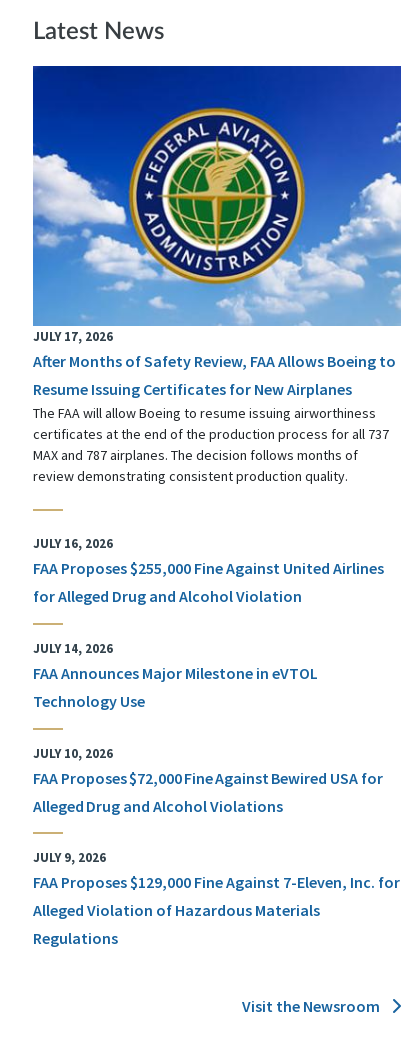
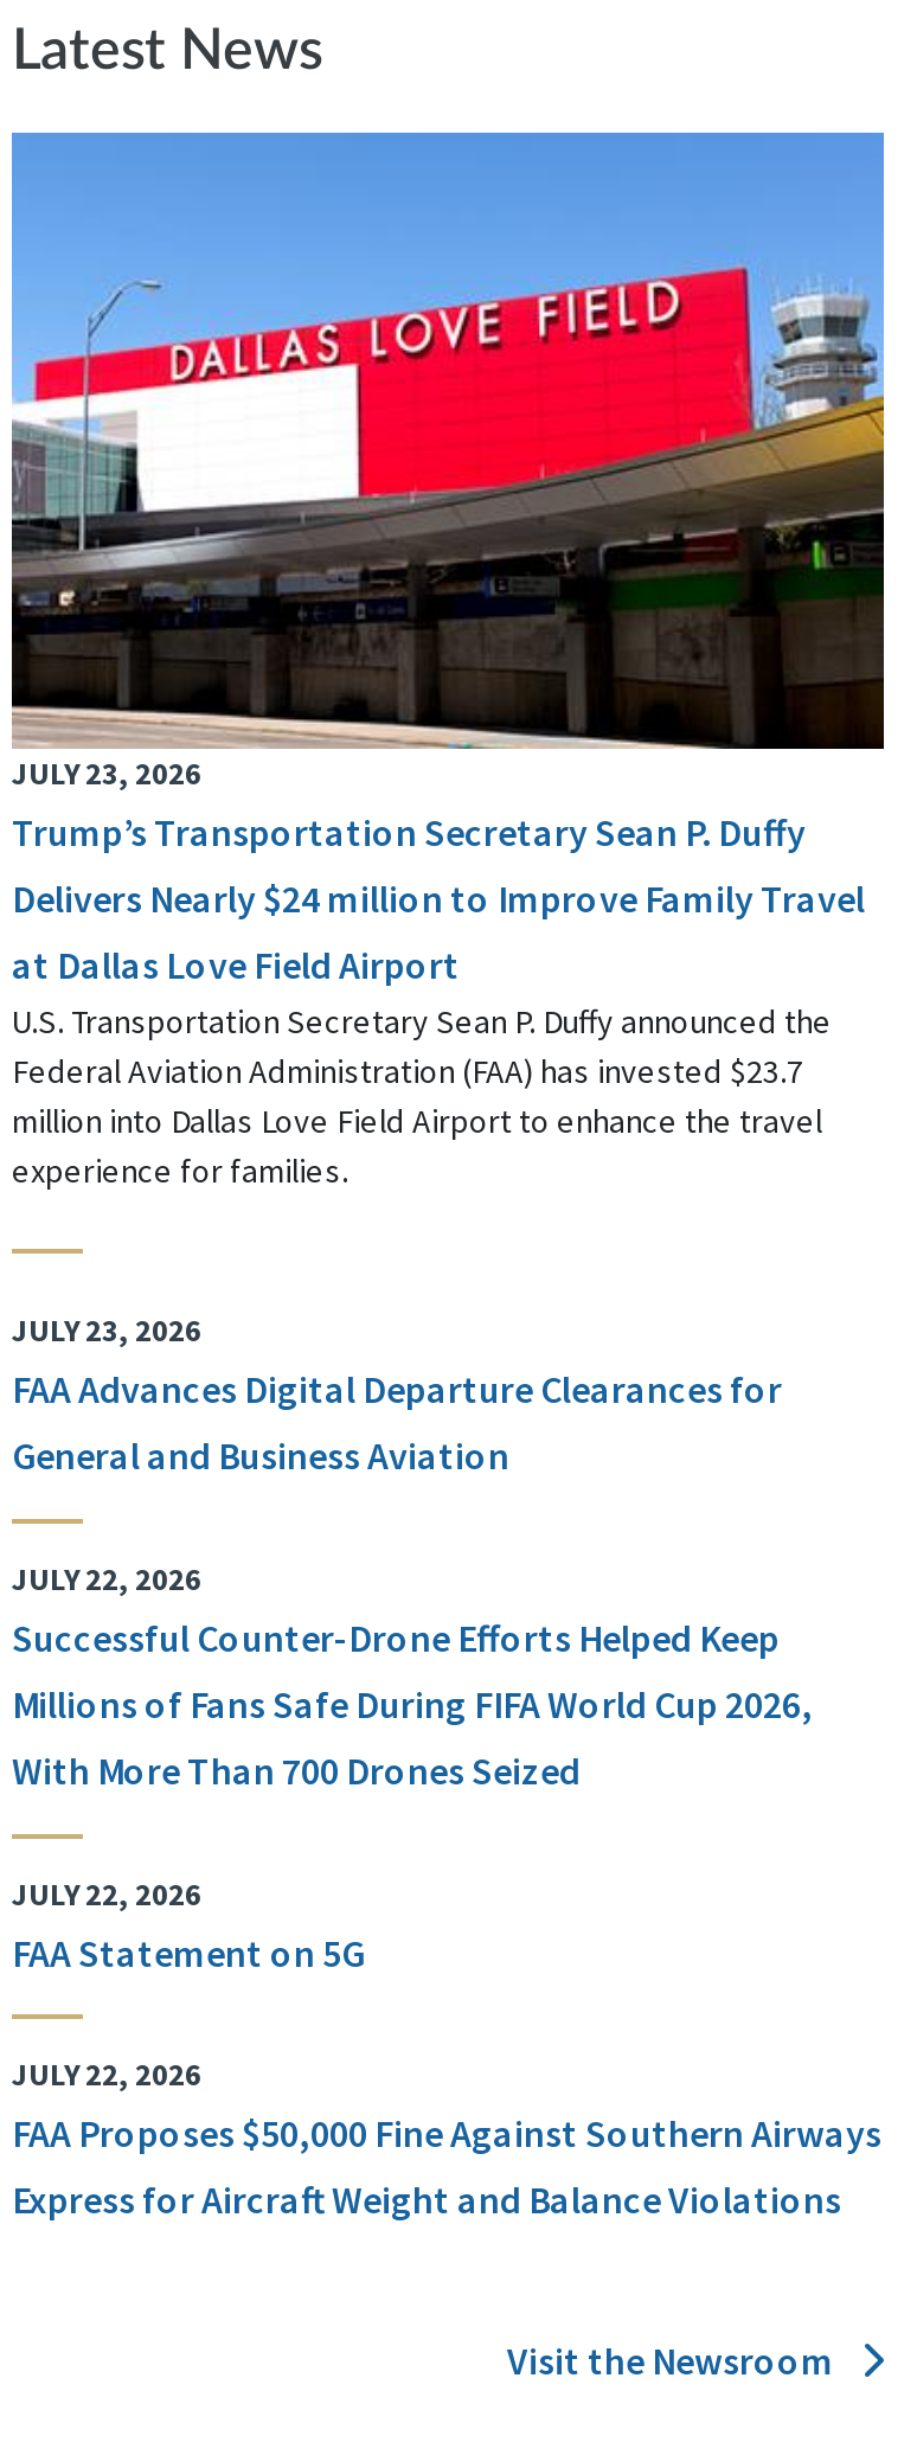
[32,65,402,485] [image] | JULY 17, 2026 | After Months of Safety Review, FAA Allows Boeing to | Resume Issuing Certificates for New Airplanes | The FAA will allow Boeing to resume issuing airworthiness | certificates at the end of the production process for all 737 | MAX and 787 airplanes. The decision follows months of | review demonstrating consistent production quality. -> [9,130,886,1191] [image] | JULY 23, 2026 | Trump’s Transportation Secretary Sean P. Duffy | Delivers Nearly $24 million to Improve Family Travel | at Dallas Love Field Airport | U.S. Transportation Secretary Sean P. Duffy announced the | Federal Aviation Administration (FAA) has invested $23.7 | million into Dallas Love Field Airport to enhance the travel | experience for families.
[33,535,384,606] JULY 16, 2026 | FAA Proposes $255,000 Fine Against United Airlines | for Alleged Drug and Alcohol Violation -> [12,1311,782,1480] JULY 23, 2026 | FAA Advances Digital Departure Clearances for | General and Business Aviation
[33,640,318,711] JULY 14, 2026 | FAA Announces Major Milestone in eVTOL | Technology Use -> [12,1559,813,1794] JULY 22, 2026 | Successful Counter-Drone Efforts Helped Keep | Millions of Fans Safe During FIFA World Cup 2026, | With More Than 700 Drones Seized
[33,745,383,816] JULY 10, 2026 | FAA Proposes $72,000 Fine Against Bewired USA for | Alleged Drug and Alcohol Violations -> [12,1874,365,1975] JULY 22, 2026 | FAA Statement on 5G
[33,849,400,948] JULY 9, 2026 | FAA Proposes $129,000 Fine Against 7-Eleven, Inc. for | Alleged Violation of Hazardous Materials | Regulations -> [12,2055,881,2223] JULY 22, 2026 | FAA Proposes $50,000 Fine Against Southern Airways | Express for Aircraft Weight and Balance Violations

